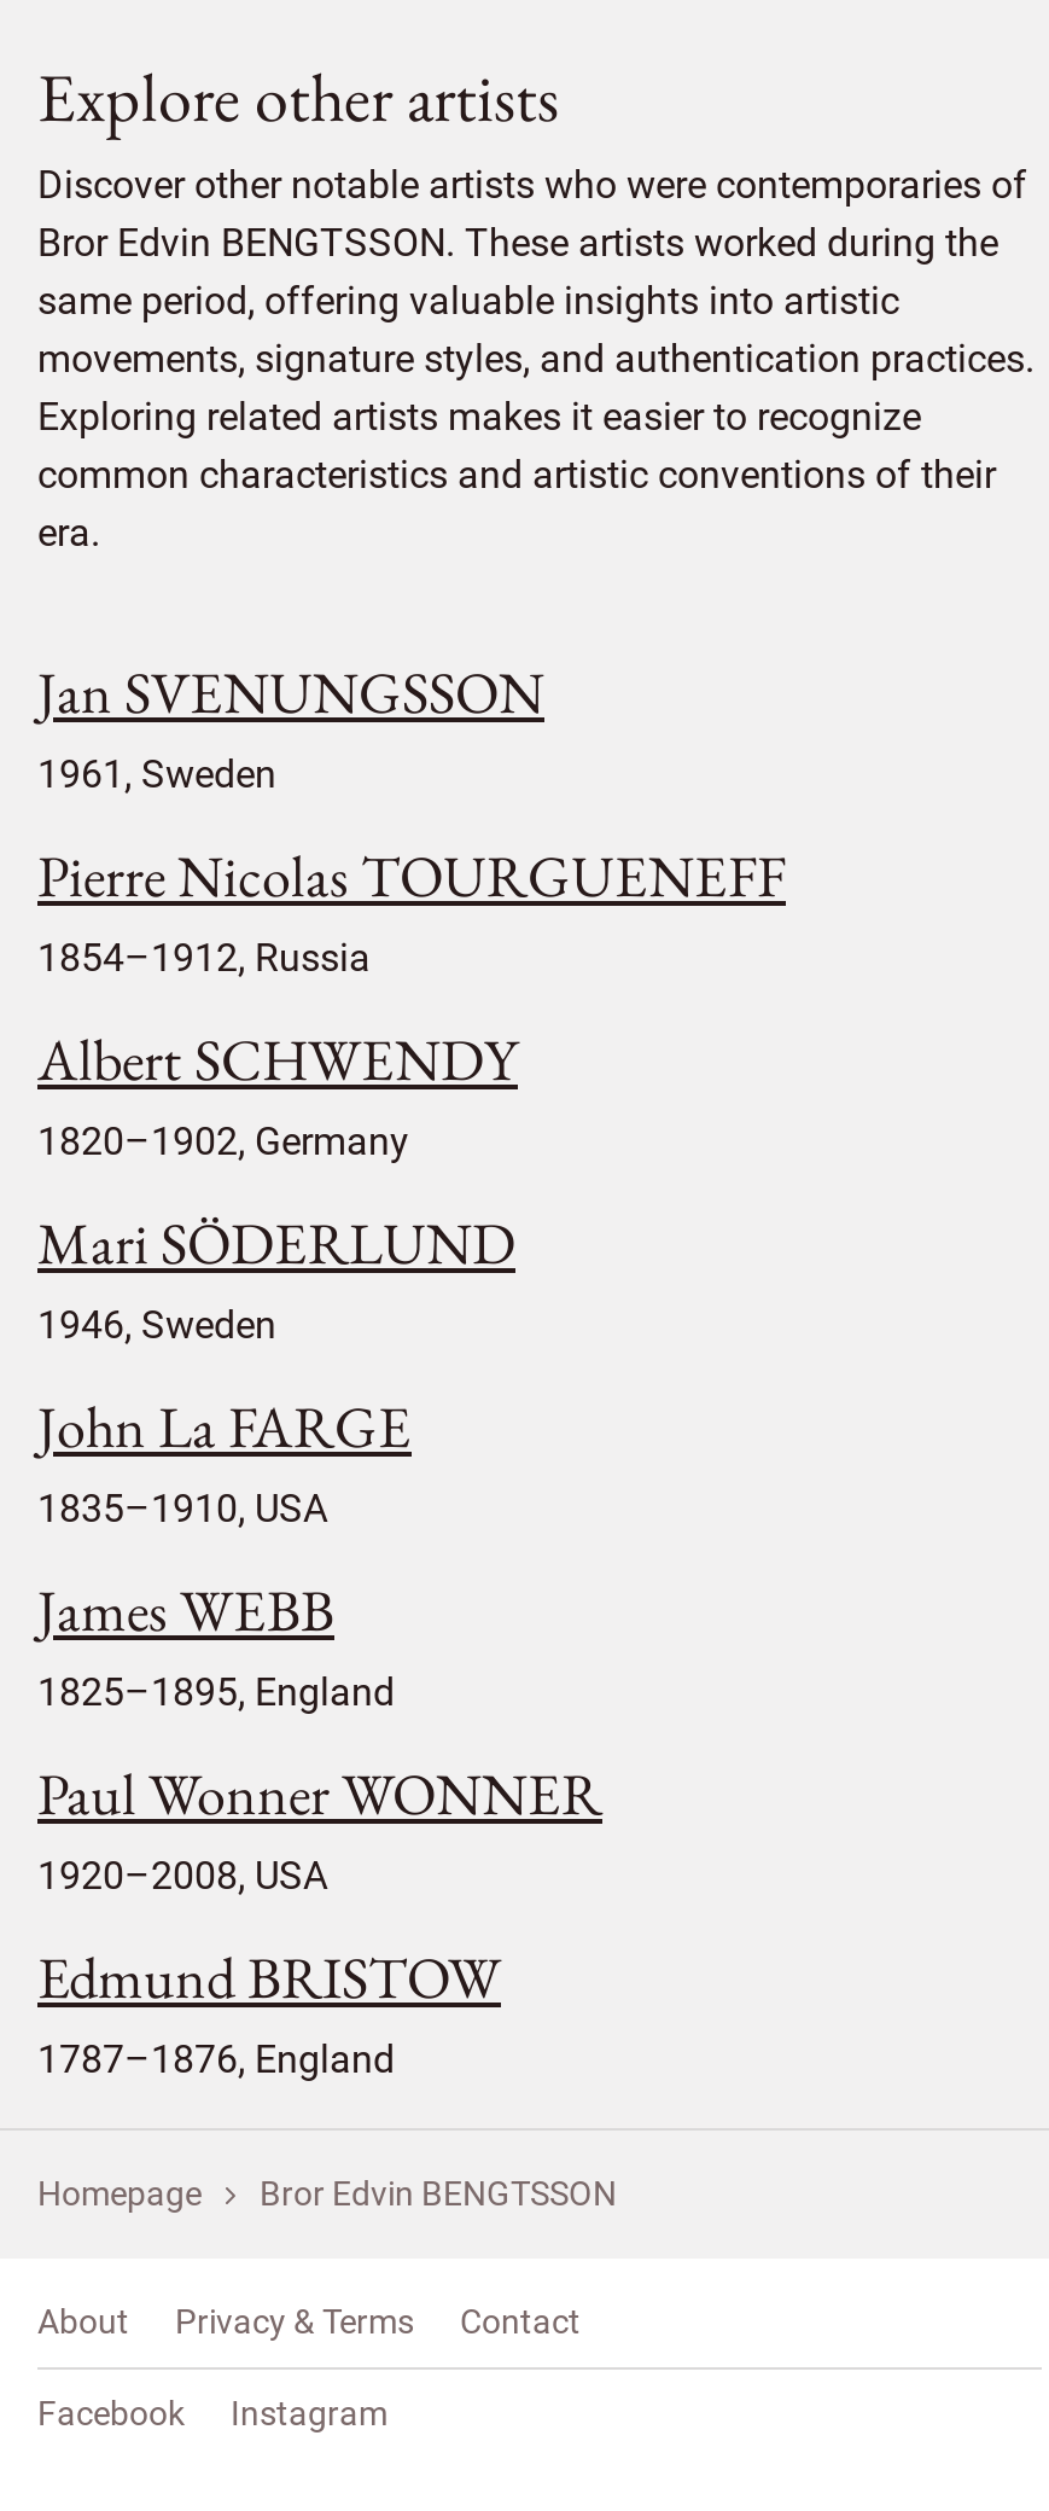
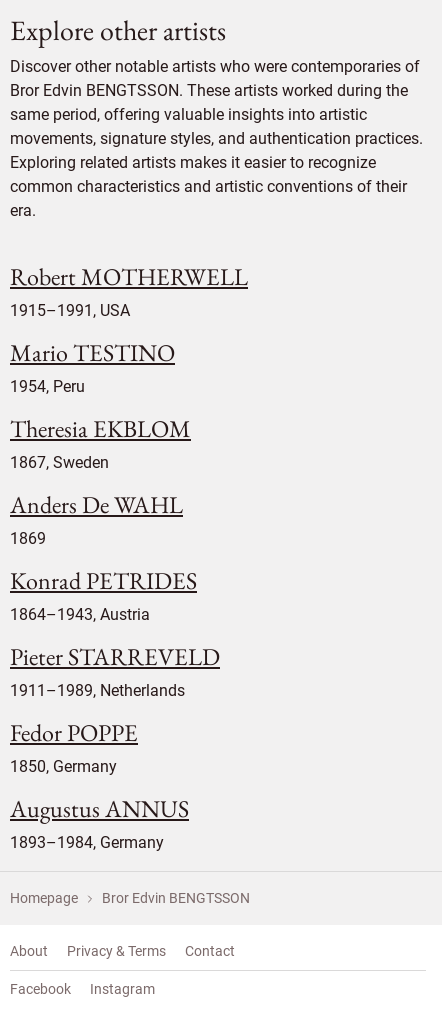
[37,655,544,798] Jan SVENUNGSSON | 1961, Sweden -> [10,261,248,320] Robert MOTHERWELL | 1915–1991, USA
[37,839,786,981] Pierre Nicolas TOURGUENEFF | 1854–1912, Russia -> [10,337,175,396] Mario TESTINO | 1954, Peru
[37,1022,518,1165] Albert SCHWENDY | 1820–1902, Germany -> [10,413,191,472] Theresia EKBLOM | 1867, Sweden
[37,1206,515,1348] Mari SÖDERLUND | 1946, Sweden -> [10,489,183,548] Anders De WAHL | 1869
[37,1389,412,1532] John La FARGE | 1835–1910, USA -> [10,565,197,624] Konrad PETRIDES | 1864–1943, Austria
[37,1573,395,1716] James WEBB | 1825–1895, England -> [10,641,220,700] Pieter STARREVELD | 1911–1989, Netherlands
[37,1757,602,1899] Paul Wonner WONNER | 1920–2008, USA -> [10,717,138,776] Fedor POPPE | 1850, Germany
[37,1940,501,2083] Edmund BRISTOW | 1787–1876, England -> [10,793,189,852] Augustus ANNUS | 1893–1984, Germany

